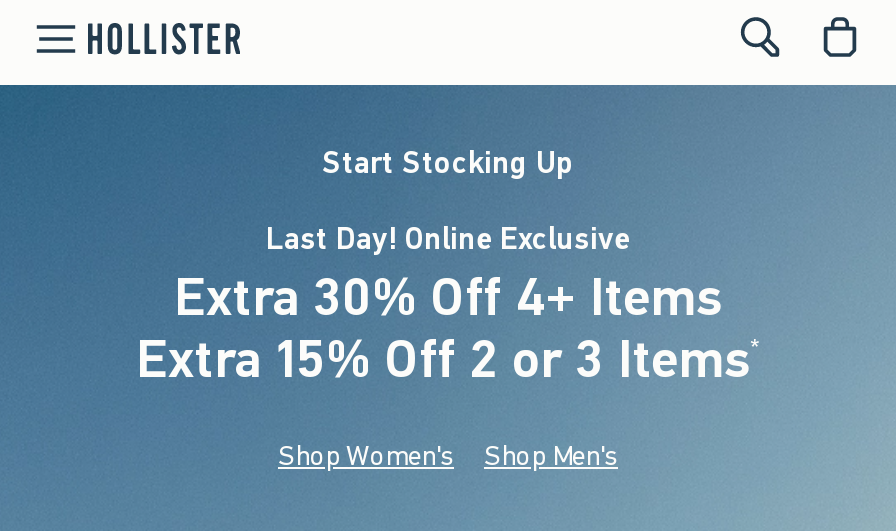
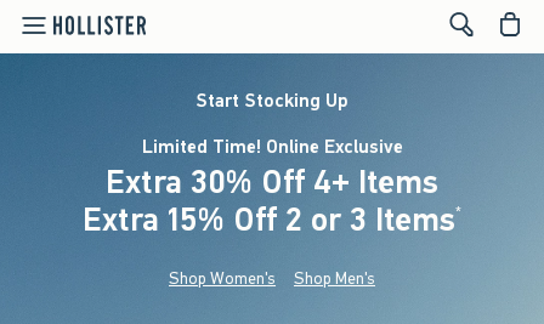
[266,219,630,259] Last Day! Online Exclusive -> [141,135,403,159] Limited Time! Online Exclusive

